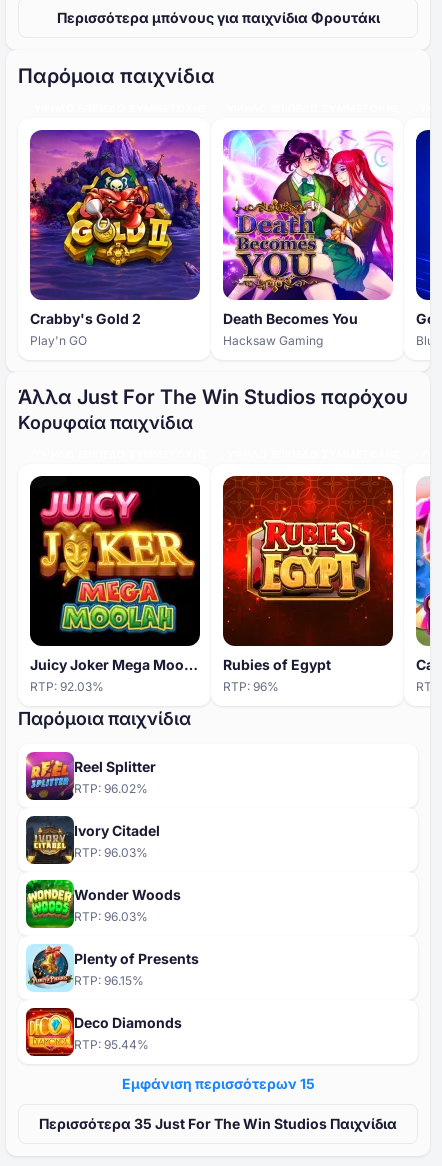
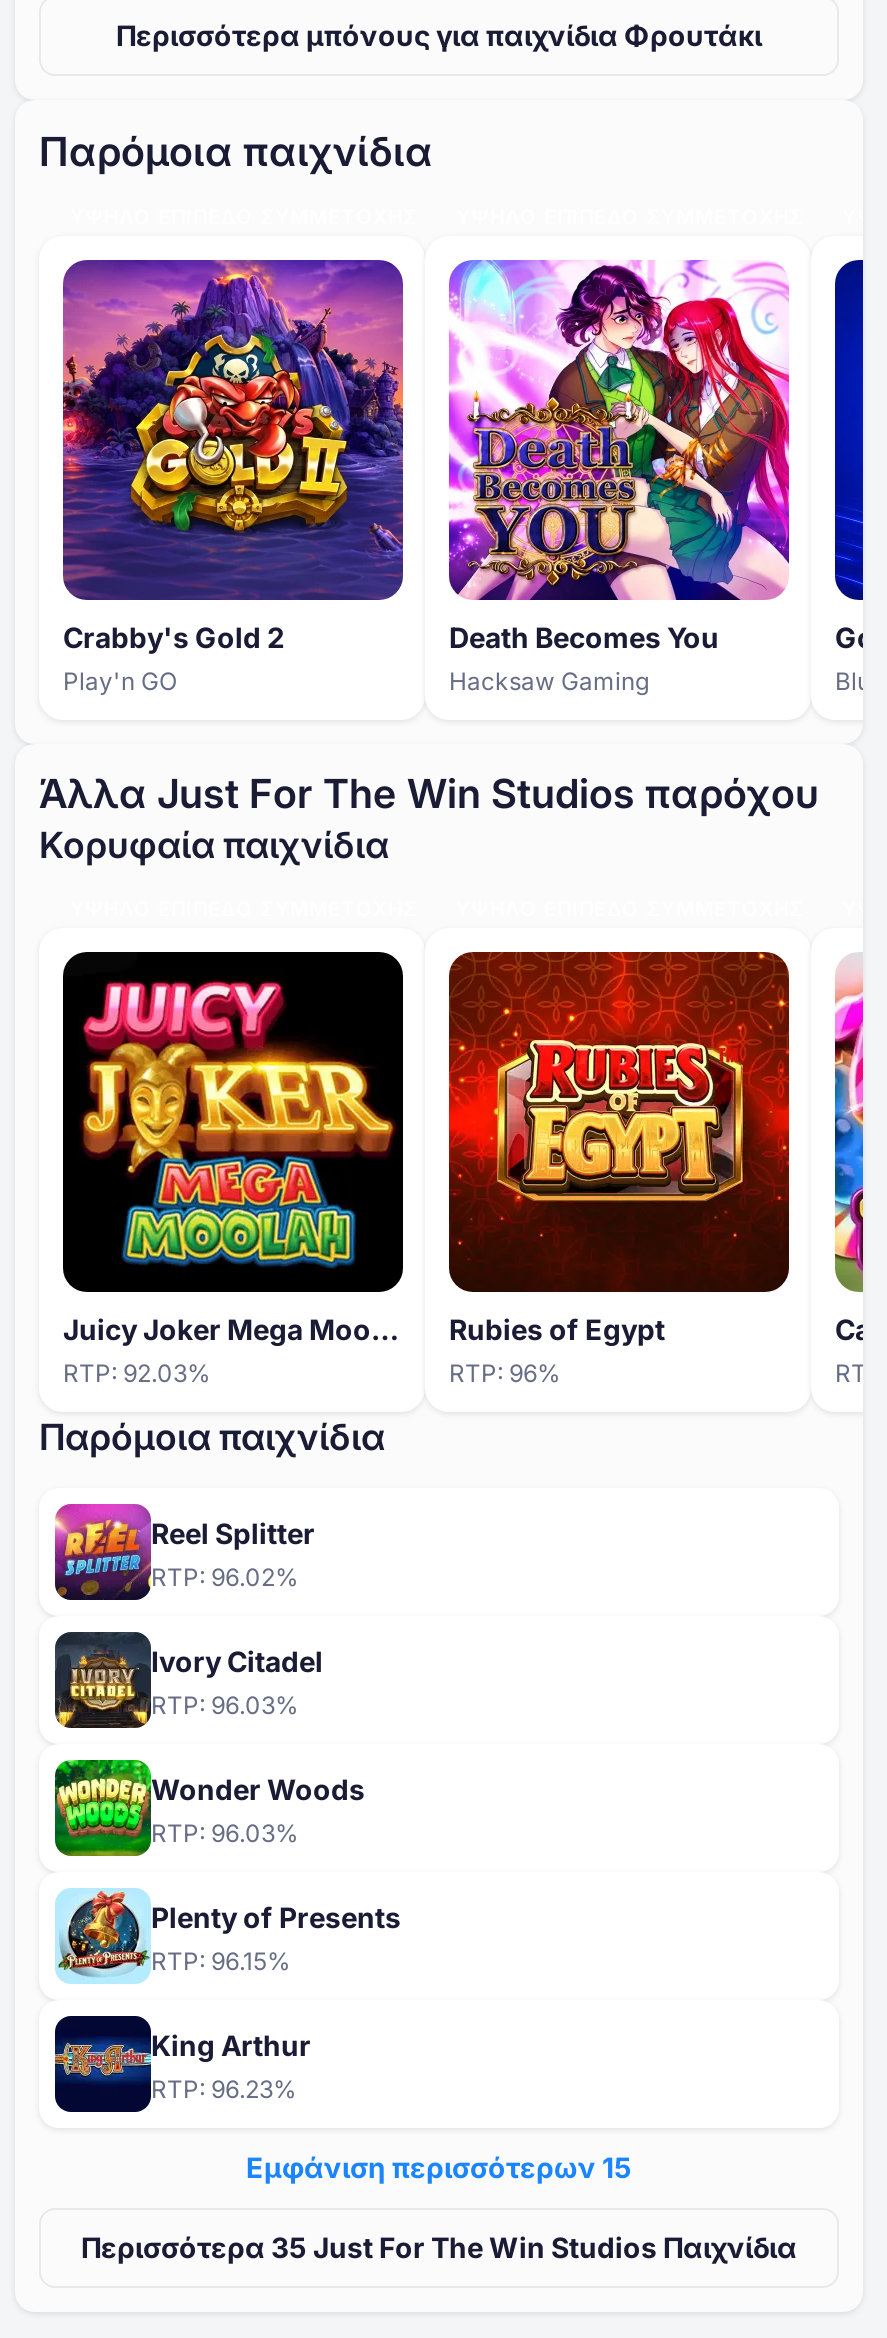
[25,1008,182,1056] [image] | Deco Diamonds | RTP: 95.44% -> [53,2016,311,2112] [image] | King Arthur | RTP: 96.23%

